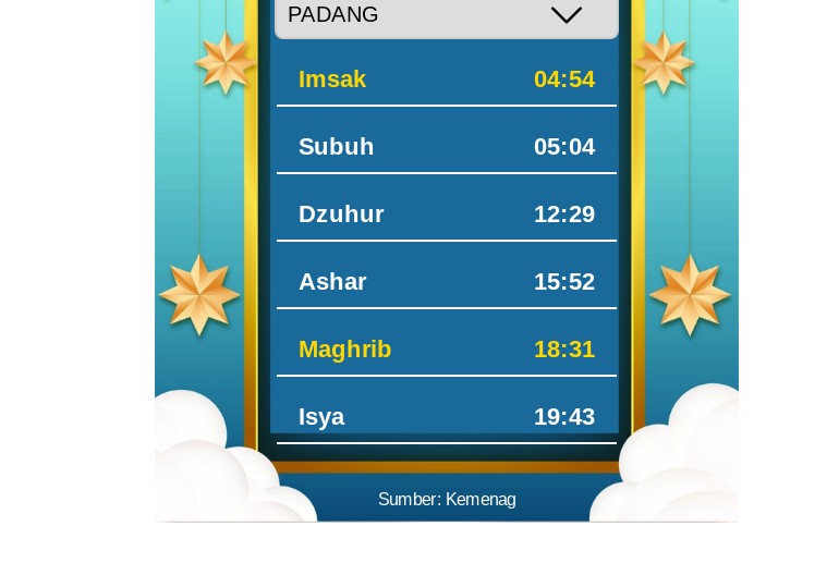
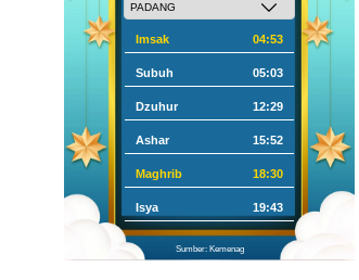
[534,66,595,92] 04:54 -> [253,33,283,46] 04:53
[534,133,595,159] 05:04 -> [253,66,283,79] 05:03
[534,336,595,362] 18:31 -> [253,167,283,180] 18:30

